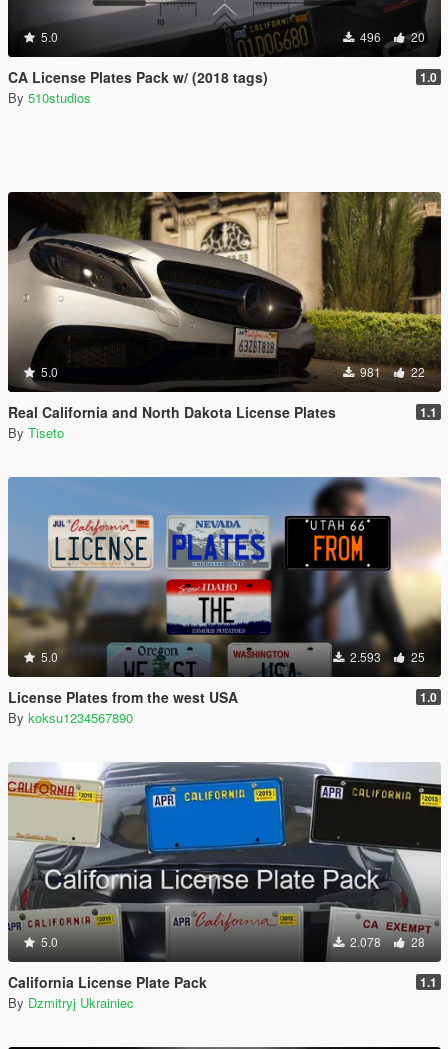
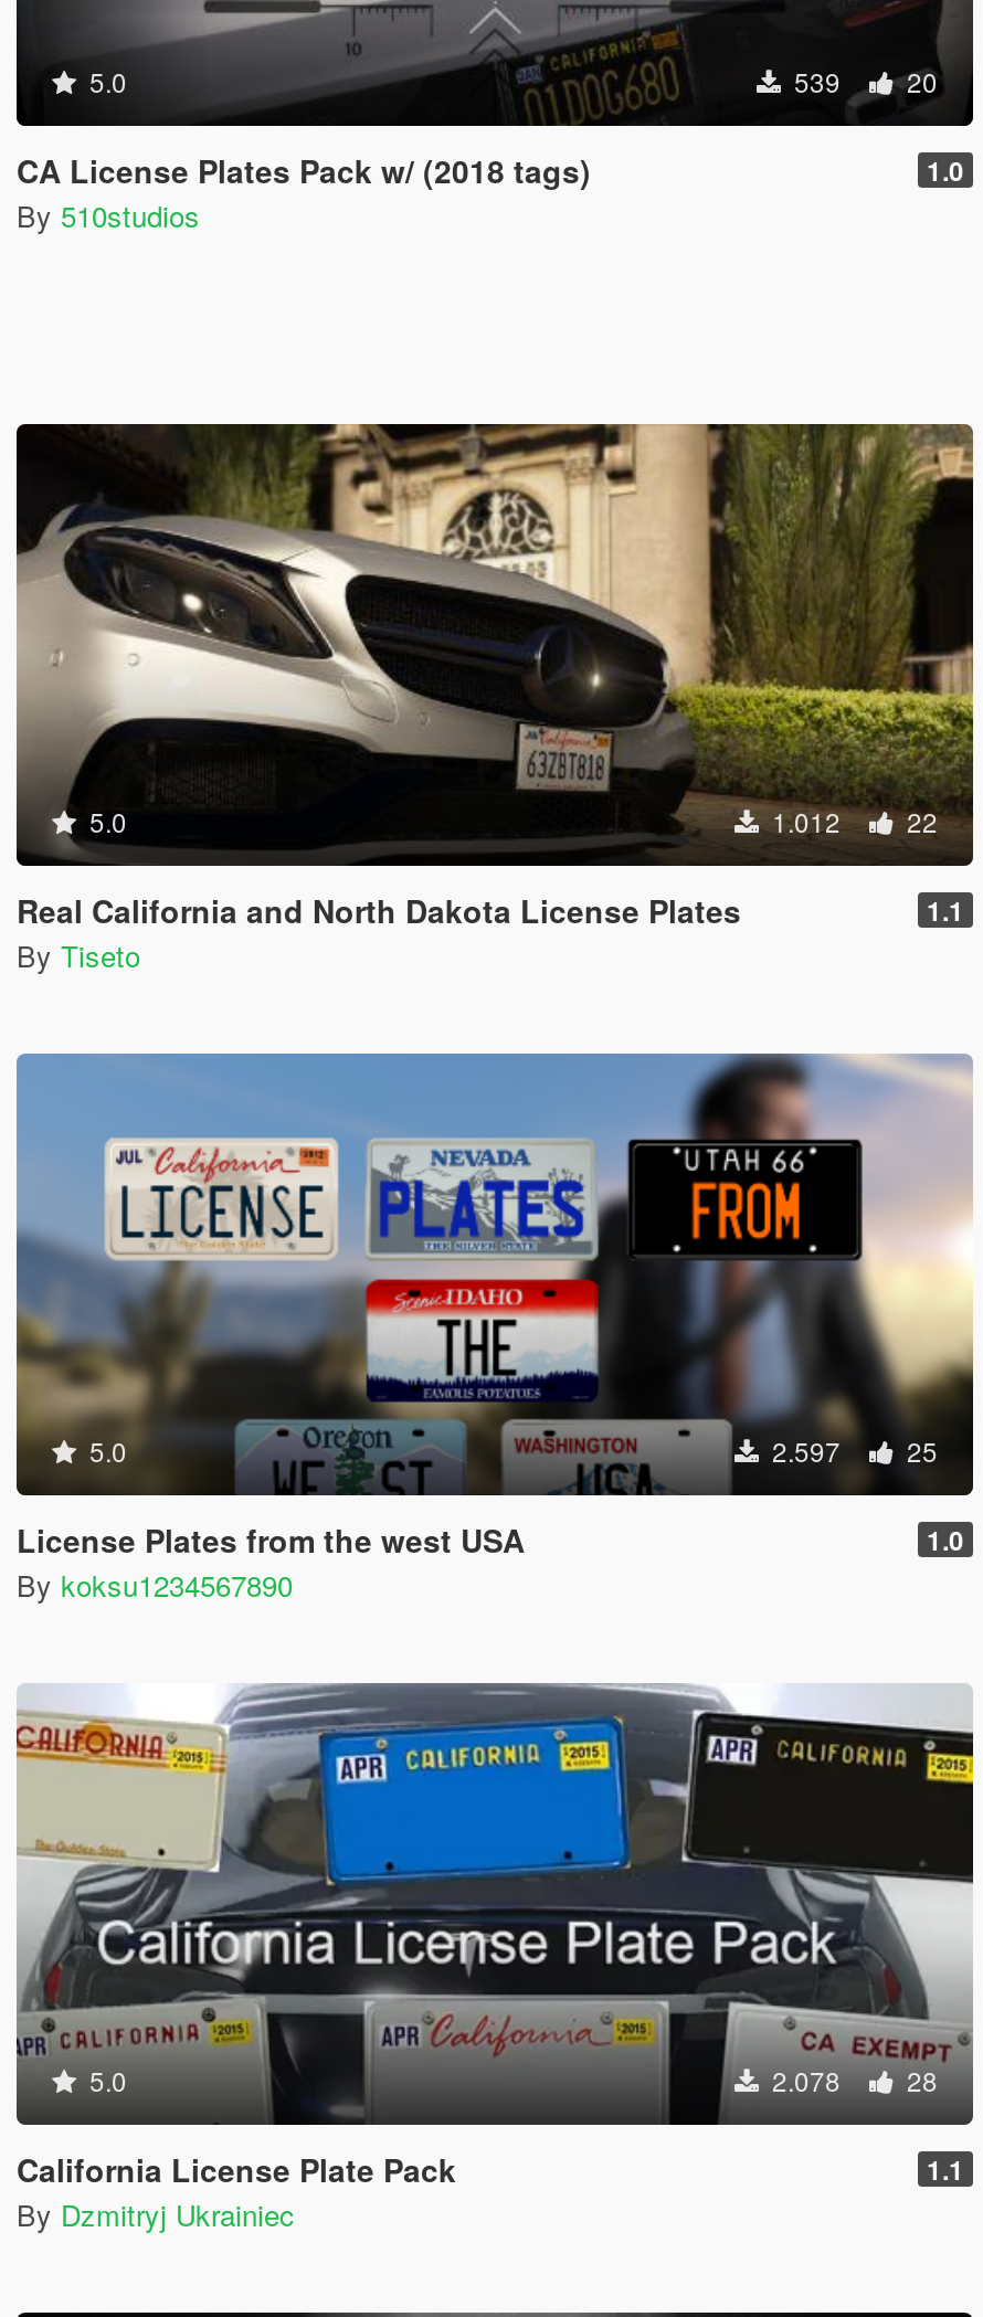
[357,28,425,45] 496 20 -> [788,62,938,99] 539 20
[357,363,425,380] 981 22 -> [765,802,938,839] 1.012 22
[347,648,425,665] 2.593 25 -> [765,1431,938,1469] 2.597 25

